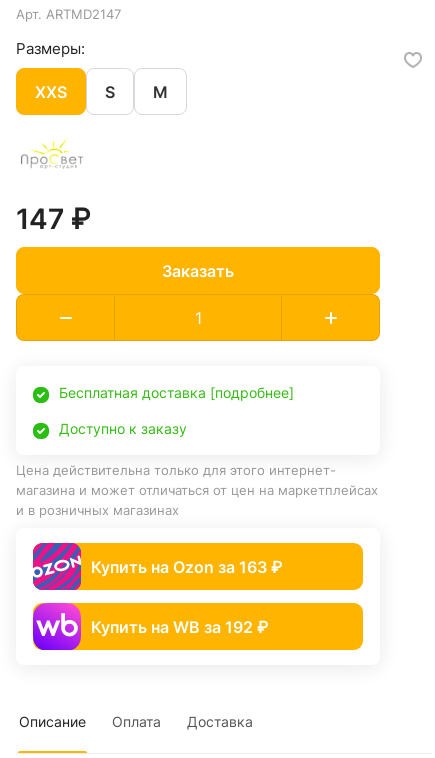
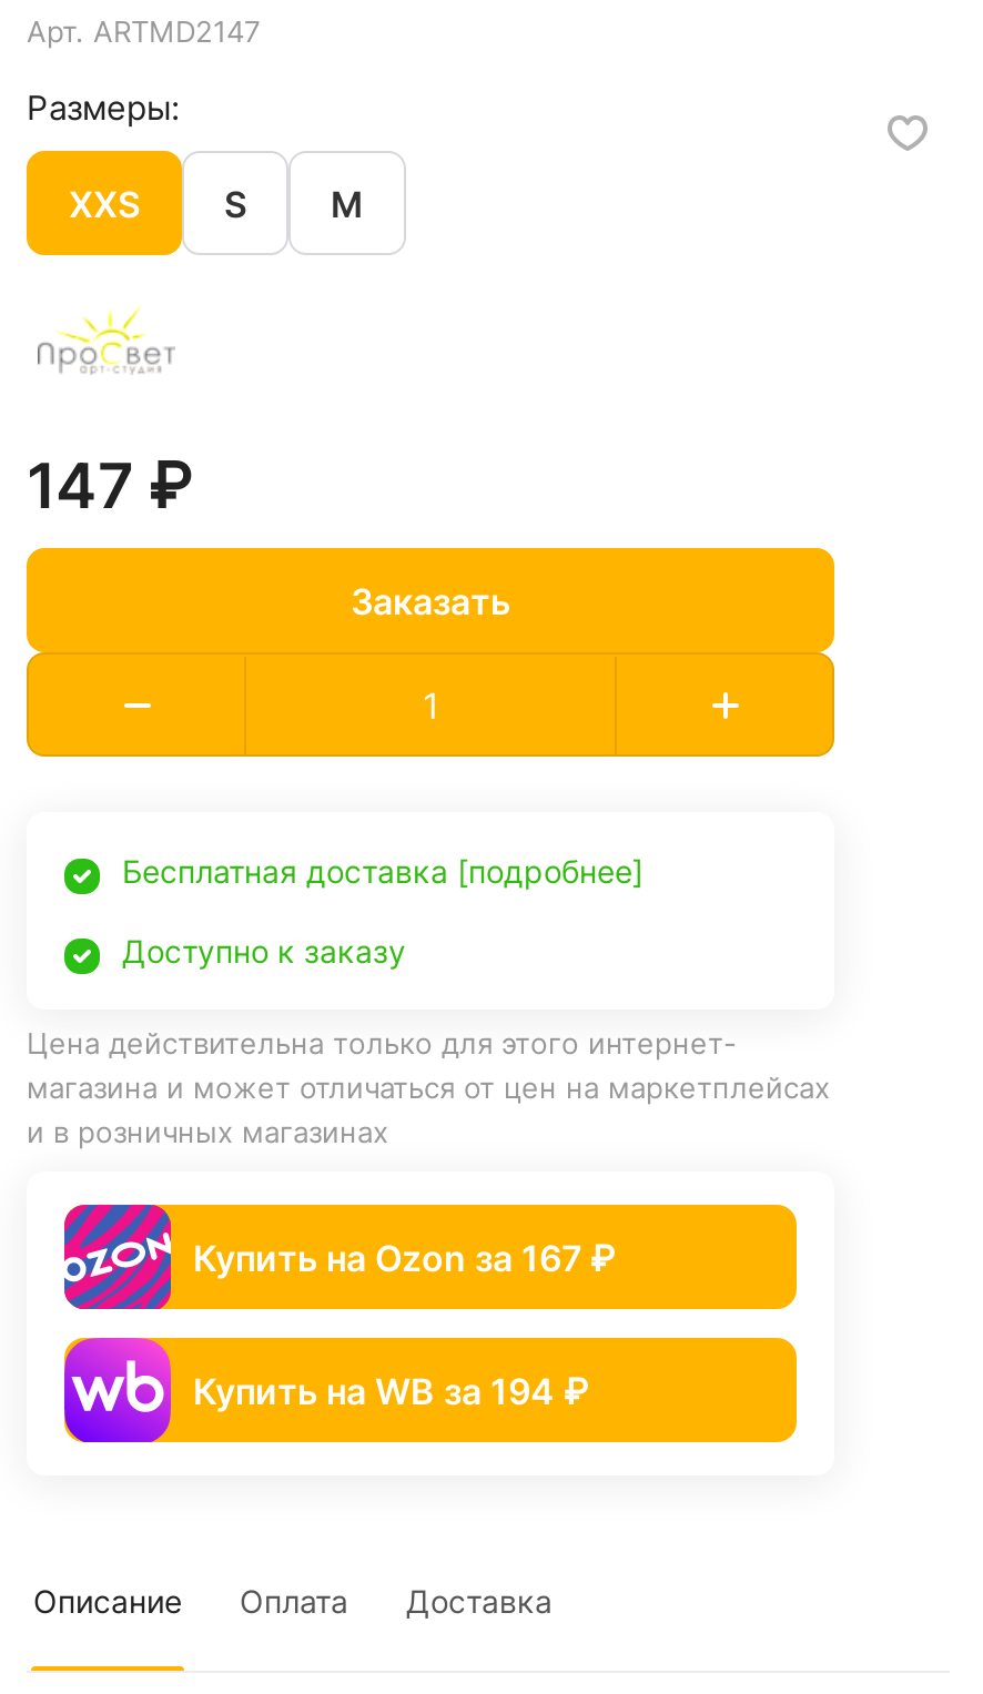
[91,557,282,577] Купить на Ozon за 163 ₽ -> [193,1236,615,1280] Купить на Ozon за 167 ₽
[91,617,268,637] Купить на WB за 192 ₽ -> [193,1369,588,1413] Купить на WB за 194 ₽

